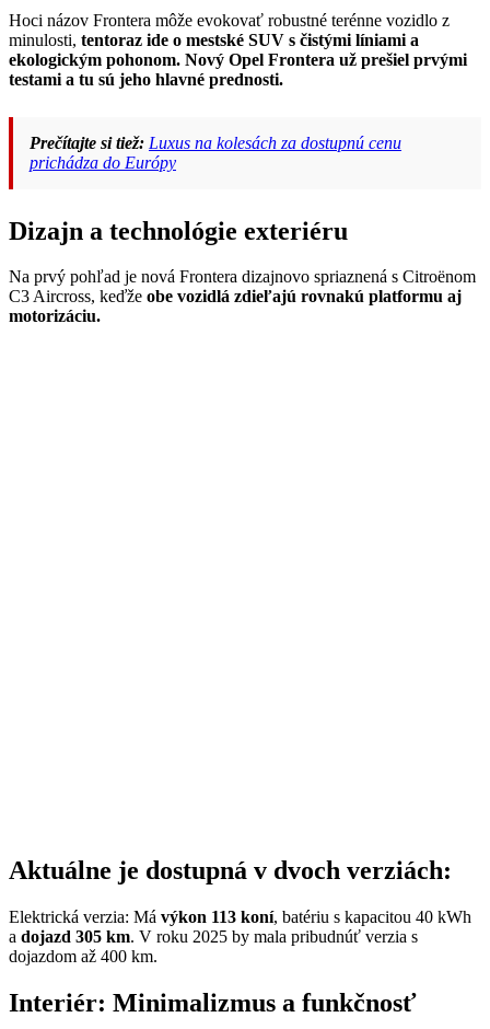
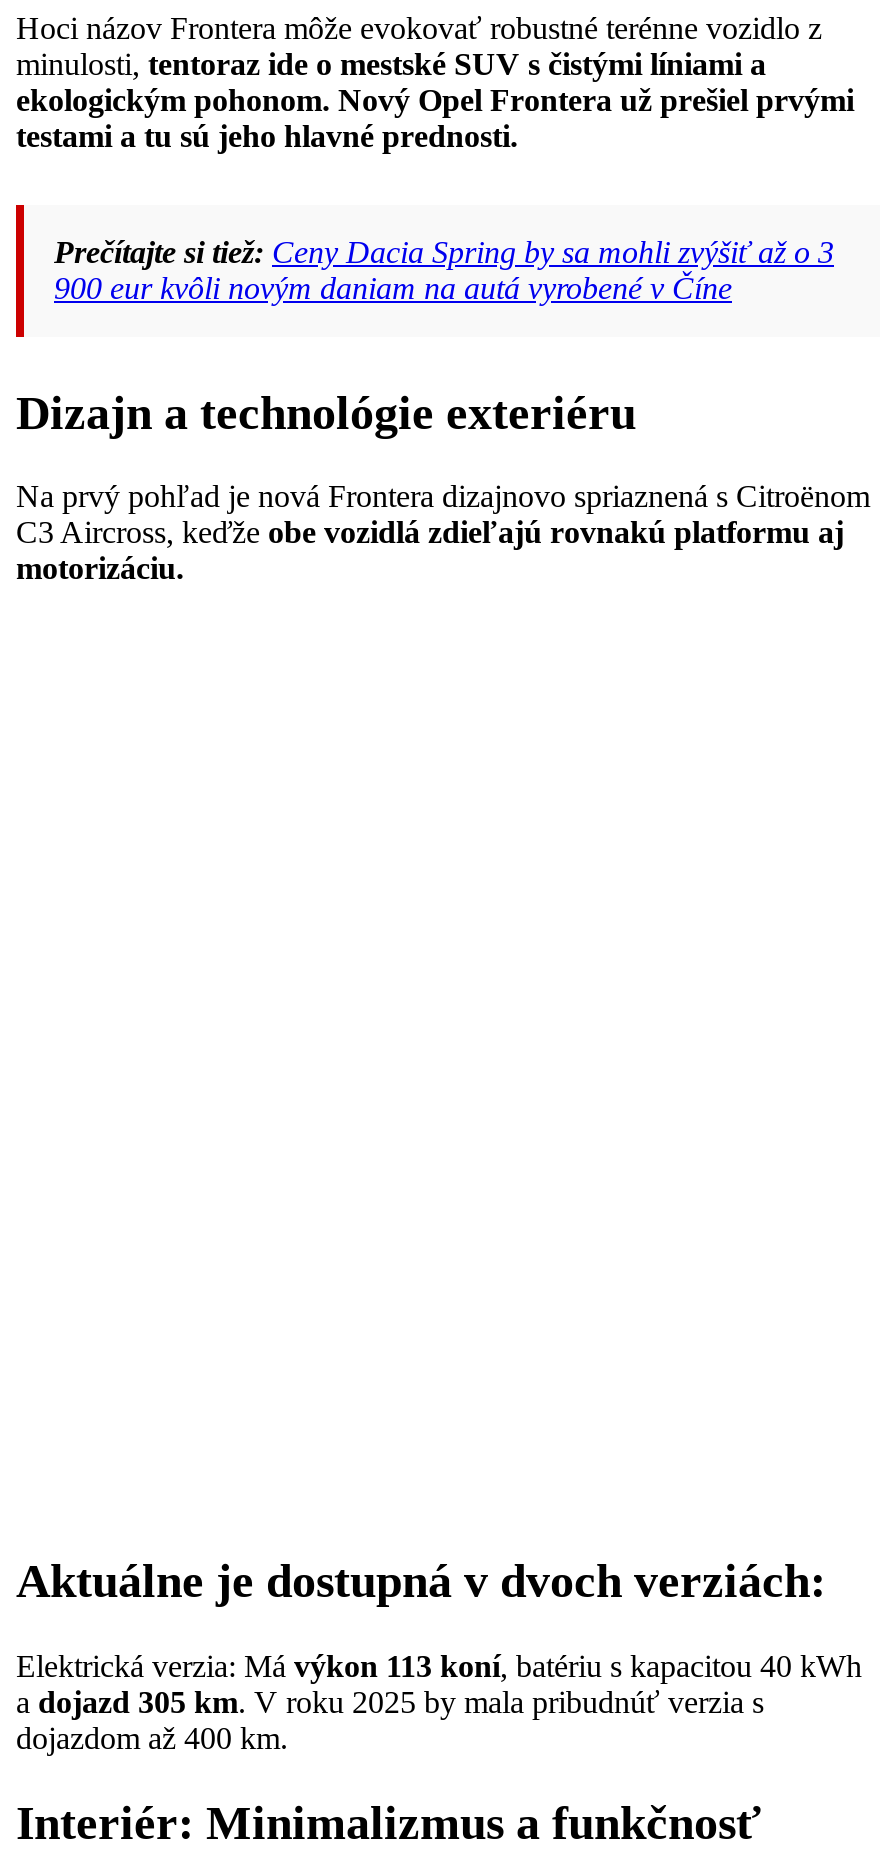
[30,133,401,171] Prečítajte si tiež: Luxus na kolesách za dostupnú cenu | prichádza do Európy -> [54,234,834,304] Prečítajte si tiež: Ceny Dacia Spring by sa mohli zvýšiť až o 3 | 900 eur kvôli novým daniam na autá vyrobené v Číne

